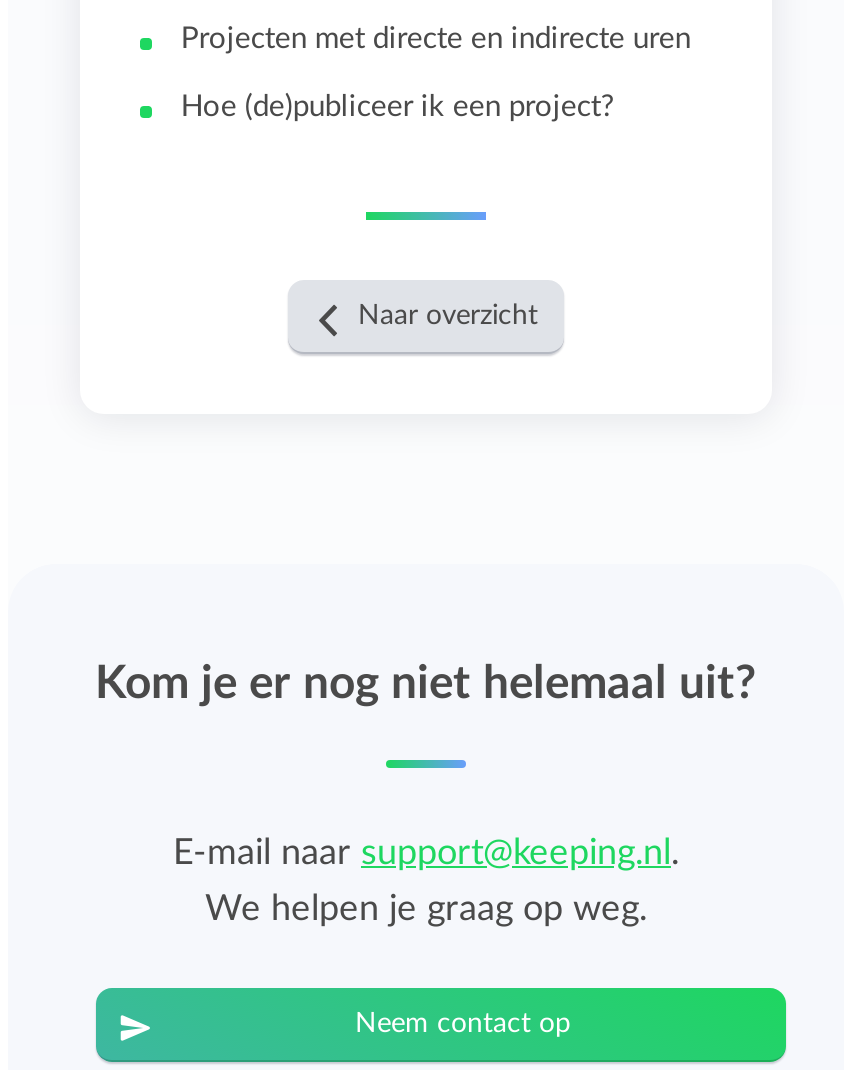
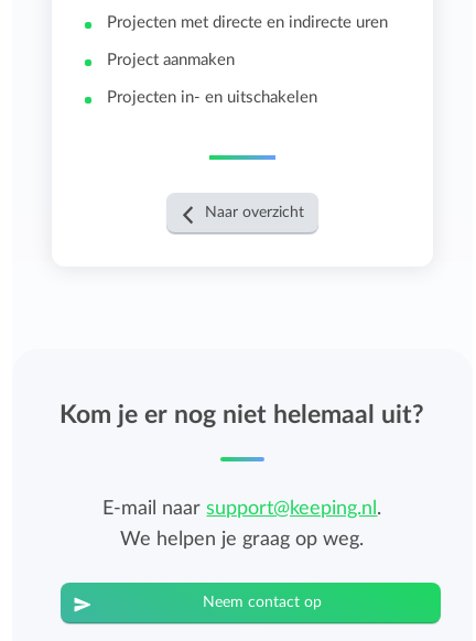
[181,92,615,122] Hoe (de)publiceer ik een project? -> [107,52,318,106] Project aanmaken | Projecten in- en uitschakelen

